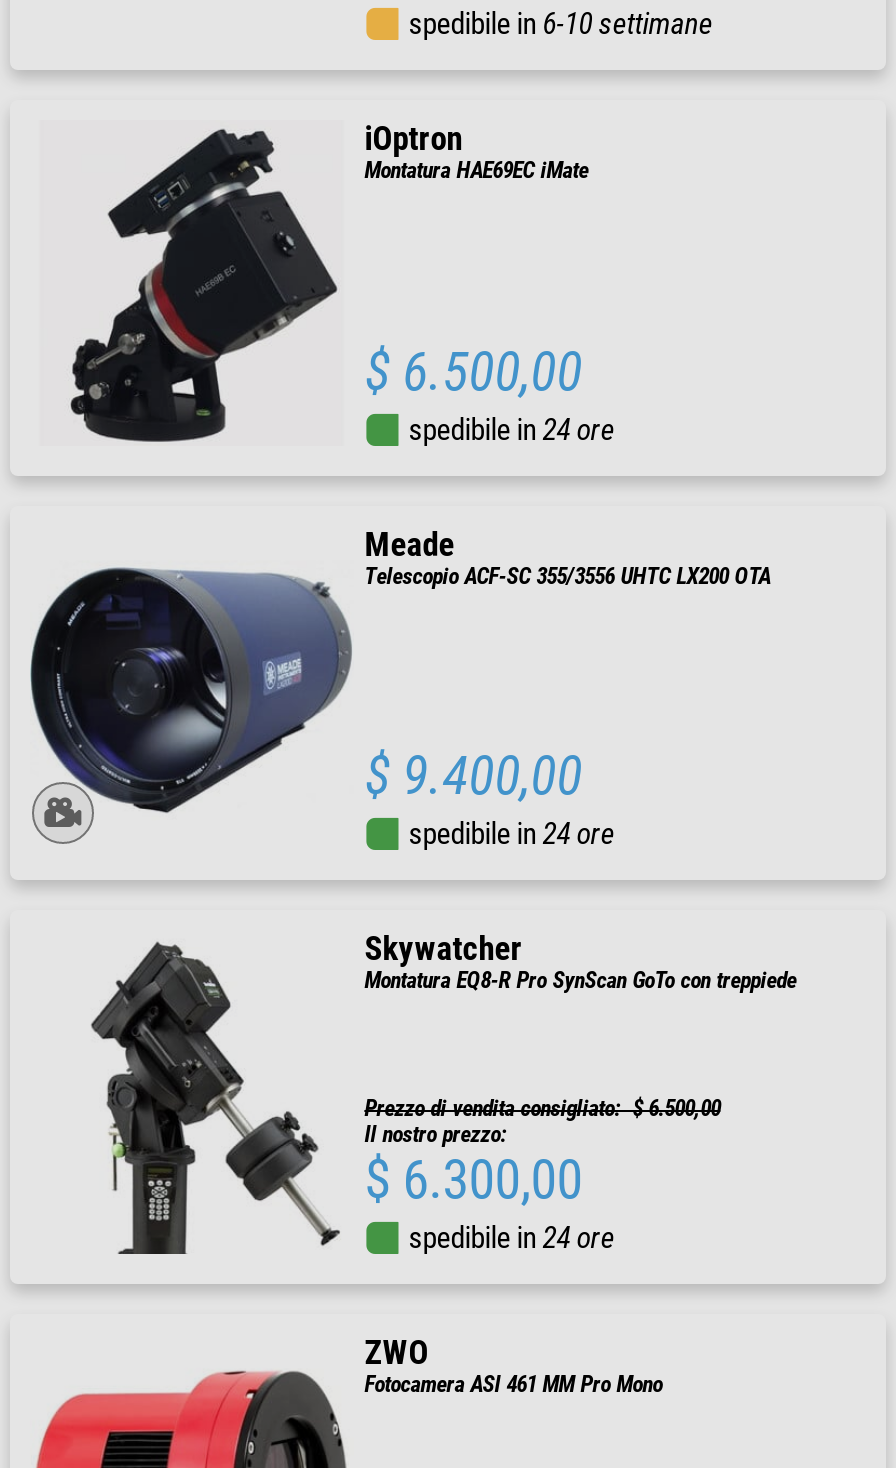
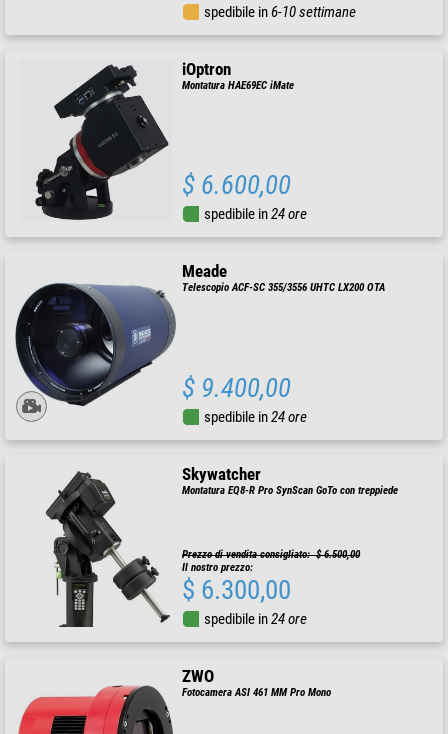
[364,339,582,403] $ 6.500,00 -> [182,169,291,201] $ 6.600,00

